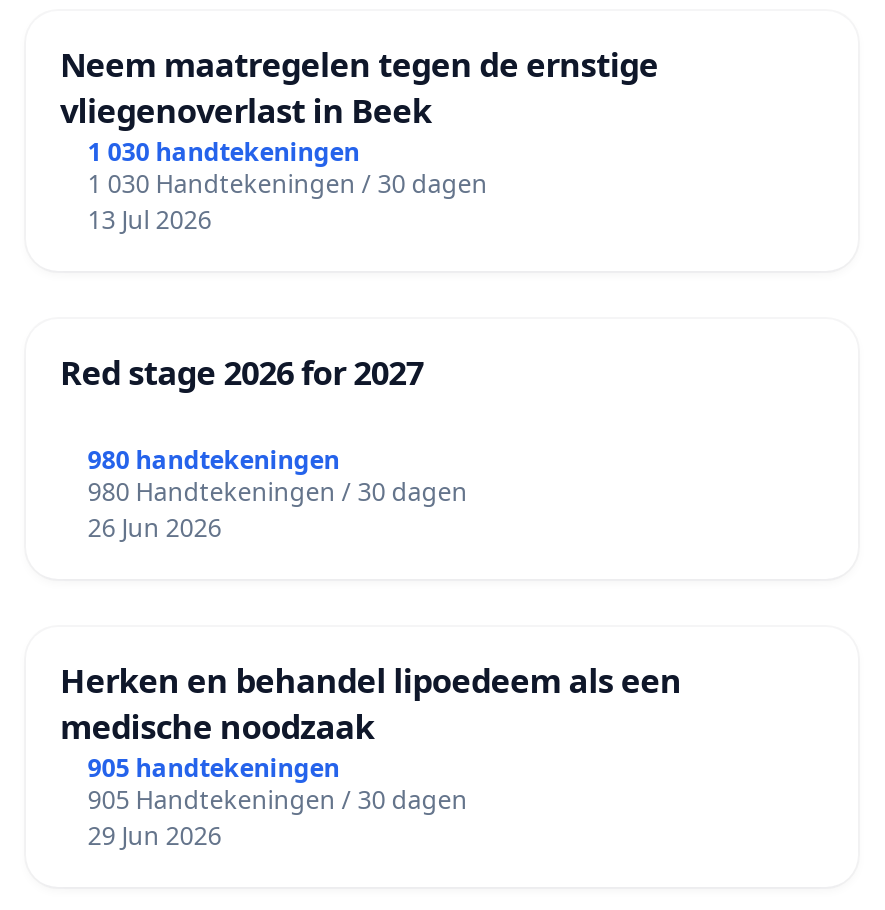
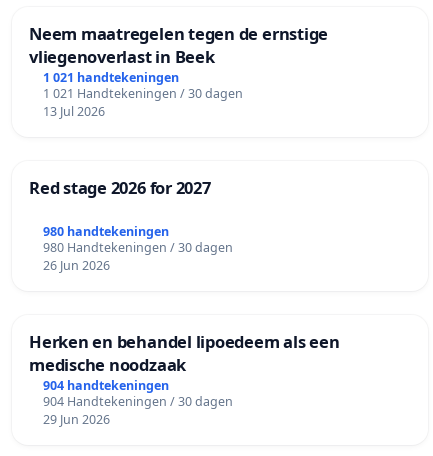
[88,136,360,170] 1 030 handtekeningen -> [43,69,179,86] 1 021 handtekeningen
[88,168,488,202] 1 030 Handtekeningen / 30 dagen -> [43,85,243,102] 1 021 Handtekeningen / 30 dagen
[88,751,340,785] 905 handtekeningen -> [43,377,169,394] 904 handtekeningen
[88,783,468,817] 905 Handtekeningen / 30 dagen -> [43,393,233,410] 904 Handtekeningen / 30 dagen

